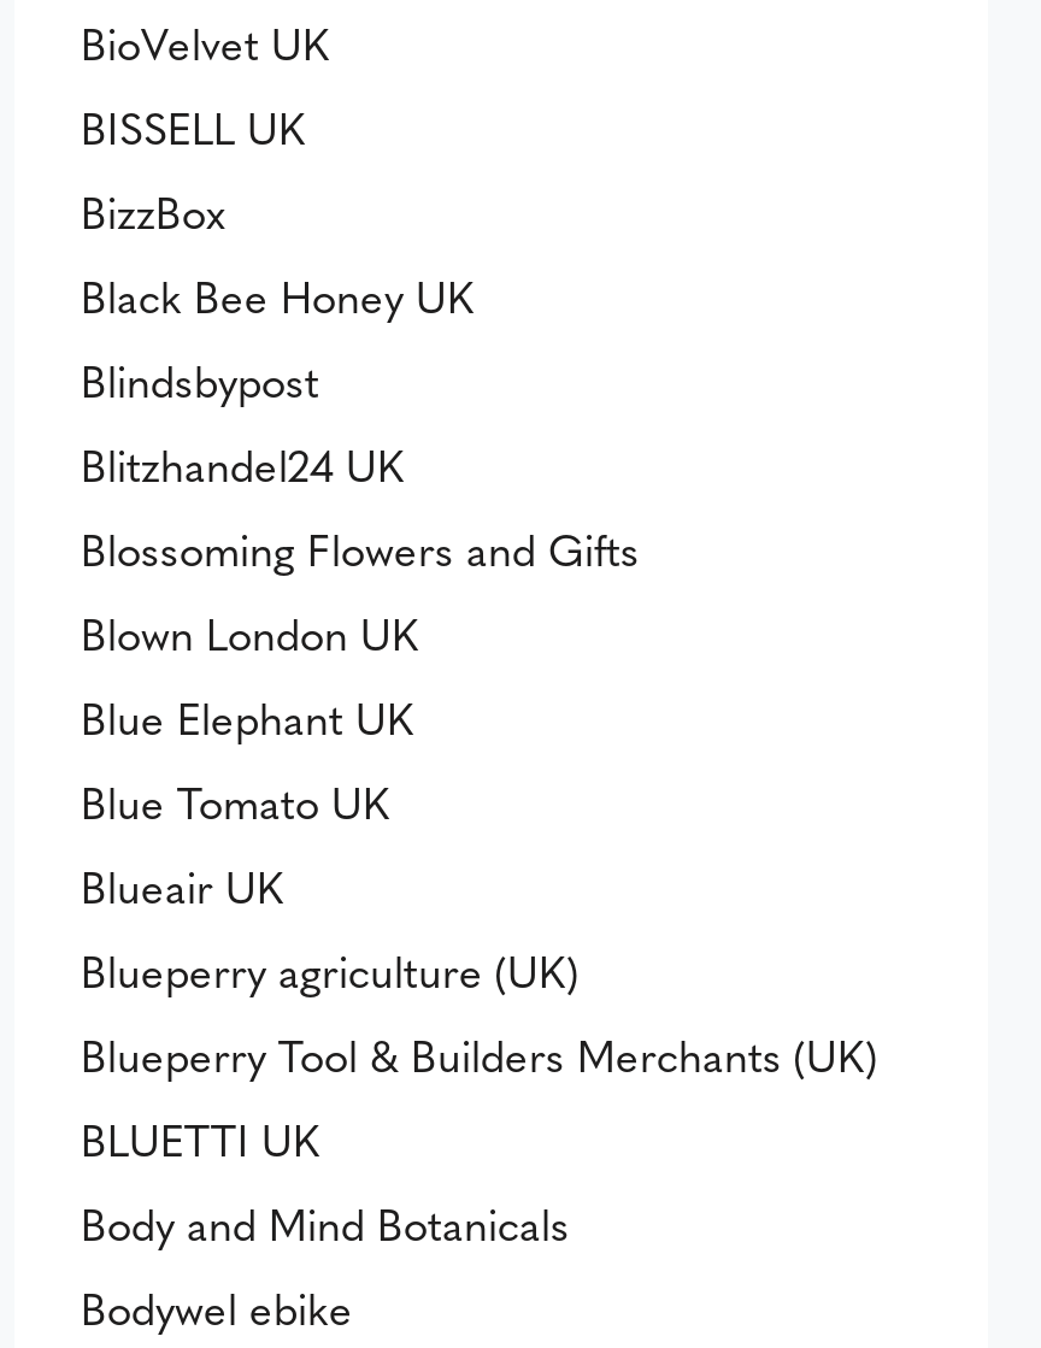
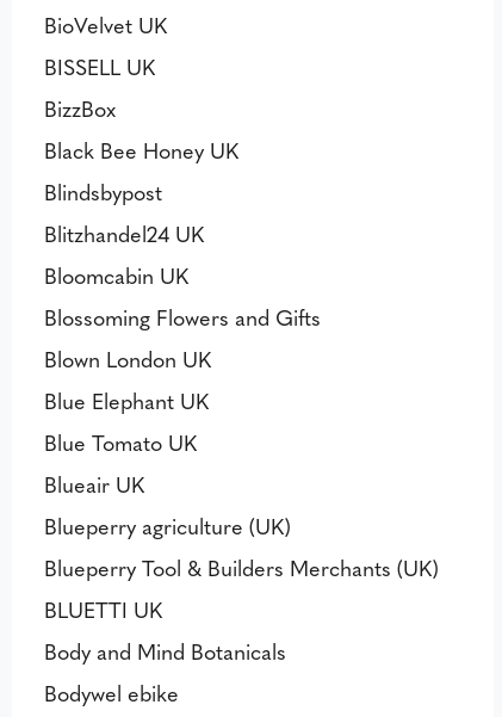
none -> [45,260,189,290] Bloomcabin UK

